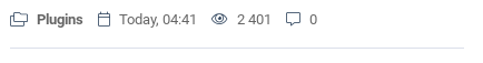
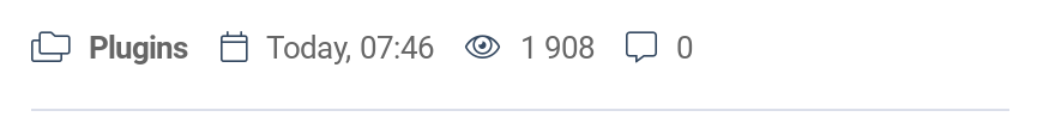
[119,11,197,28] Today, 04:41 -> [266,30,434,66] Today, 07:46
[237,11,272,28] 2 401 -> [520,30,595,66] 1 908

